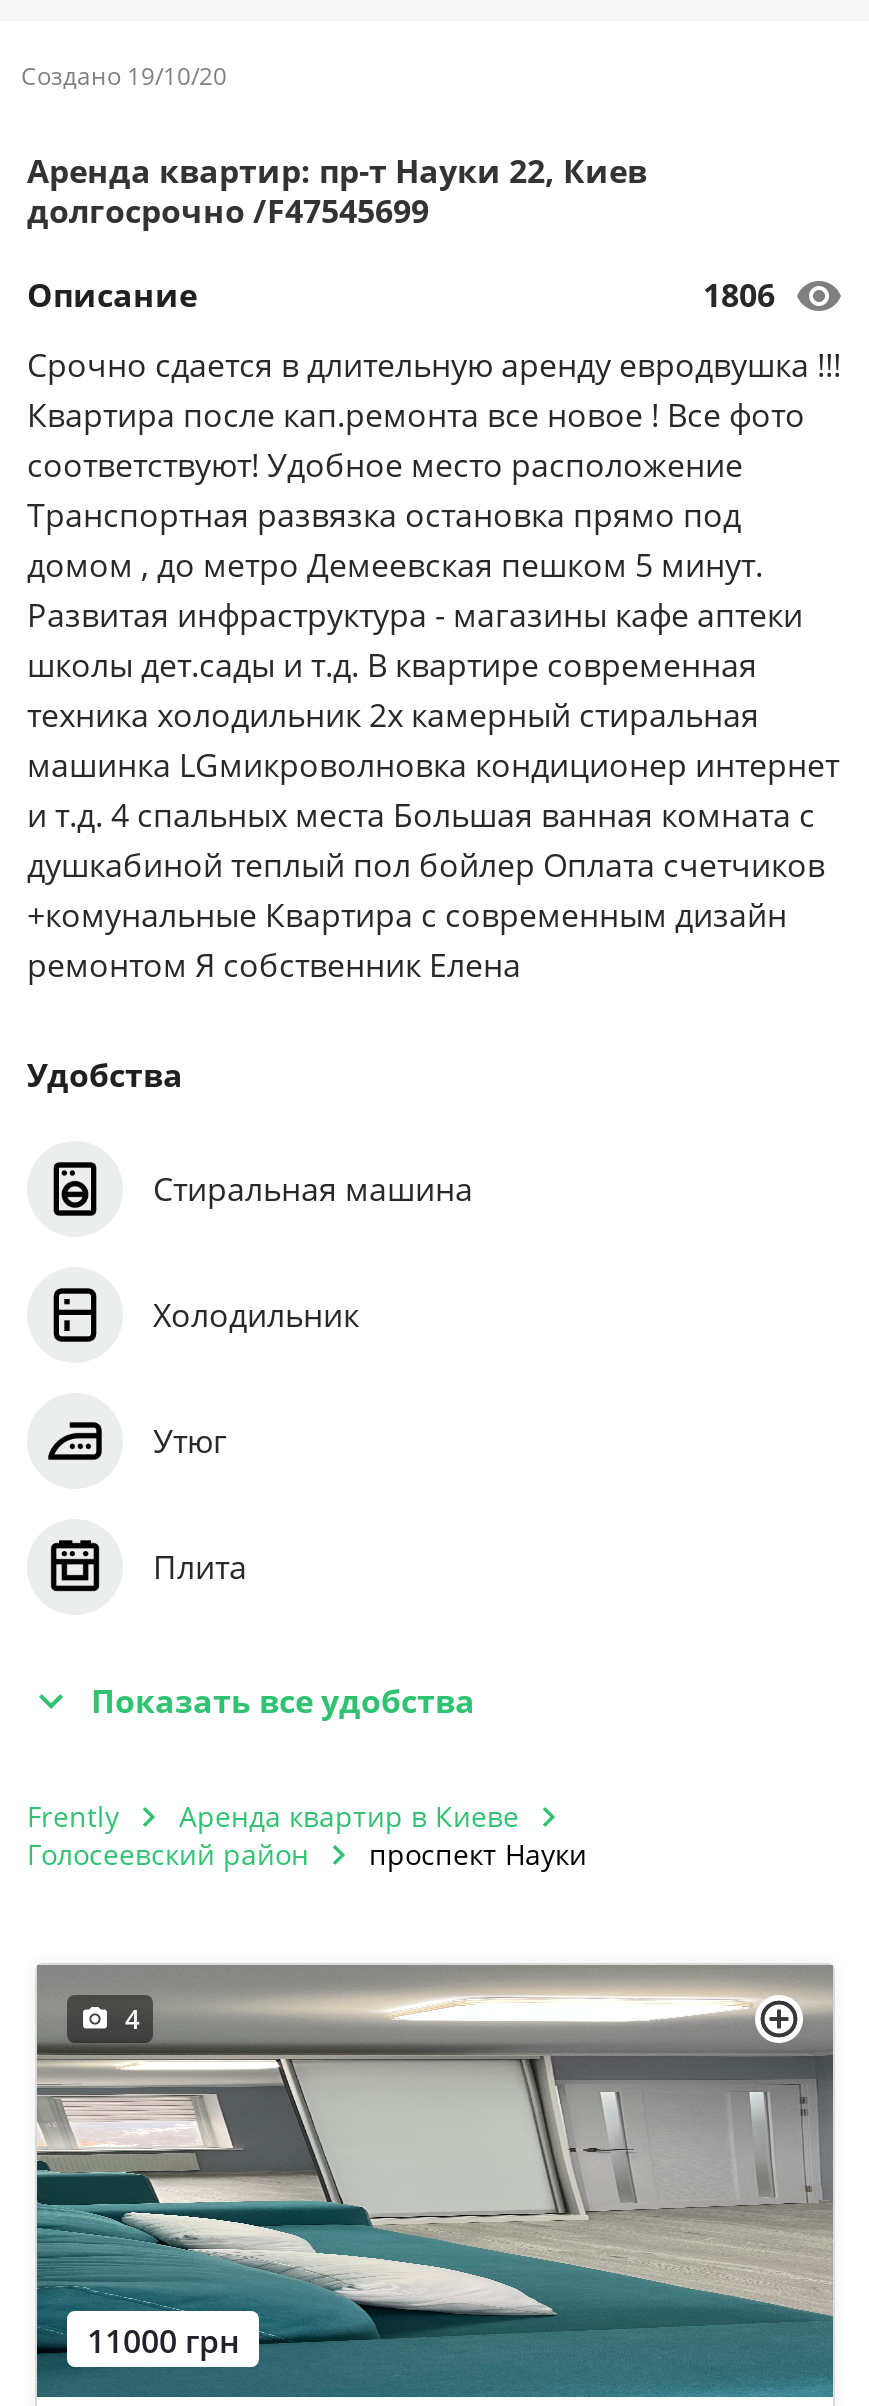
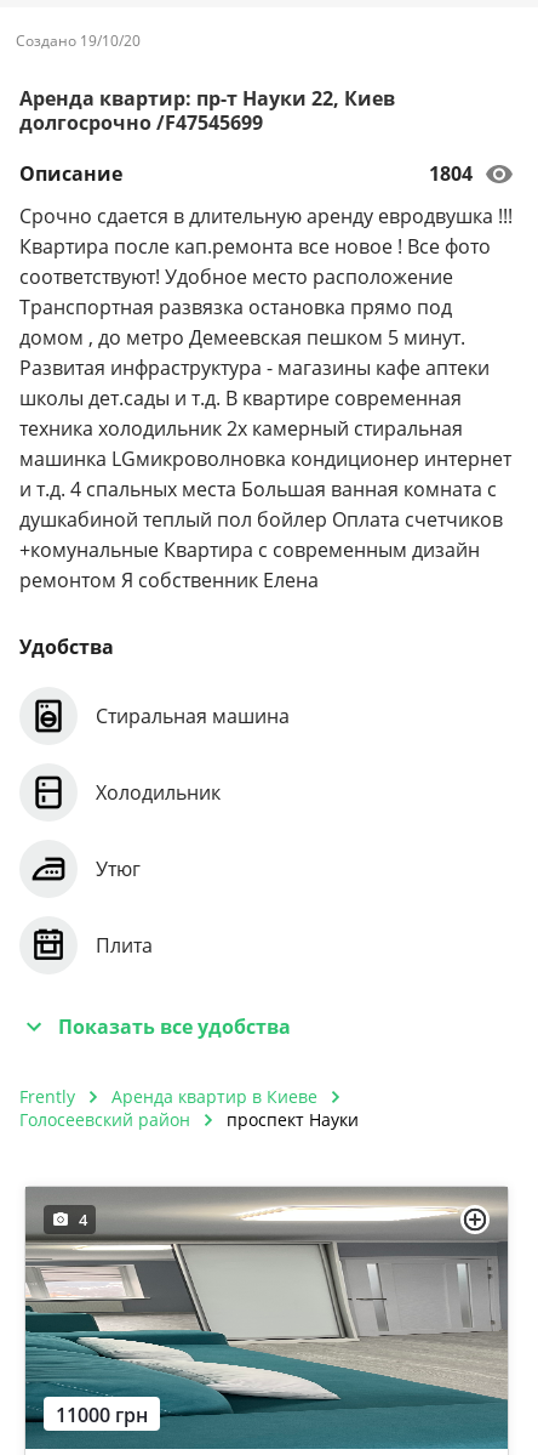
[703,273,775,317] 1806 -> [429,160,473,187] 1804

